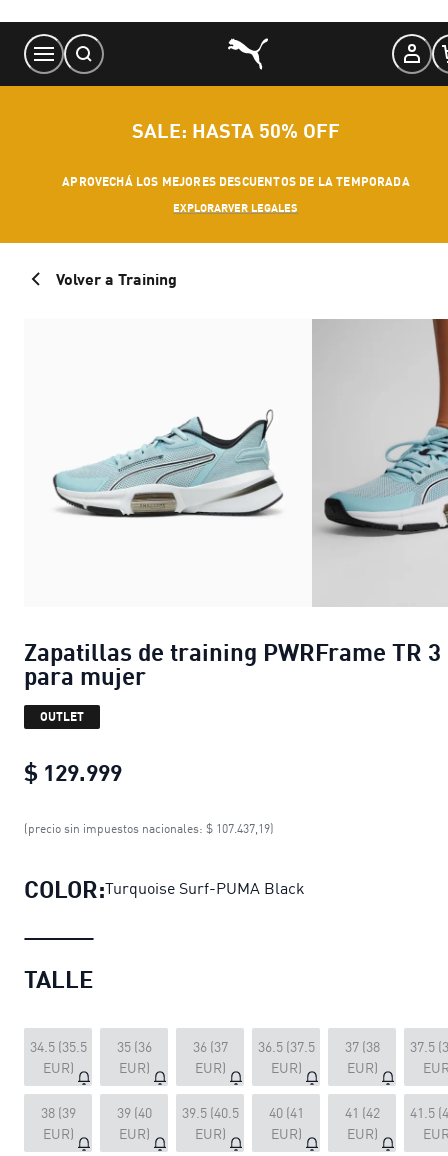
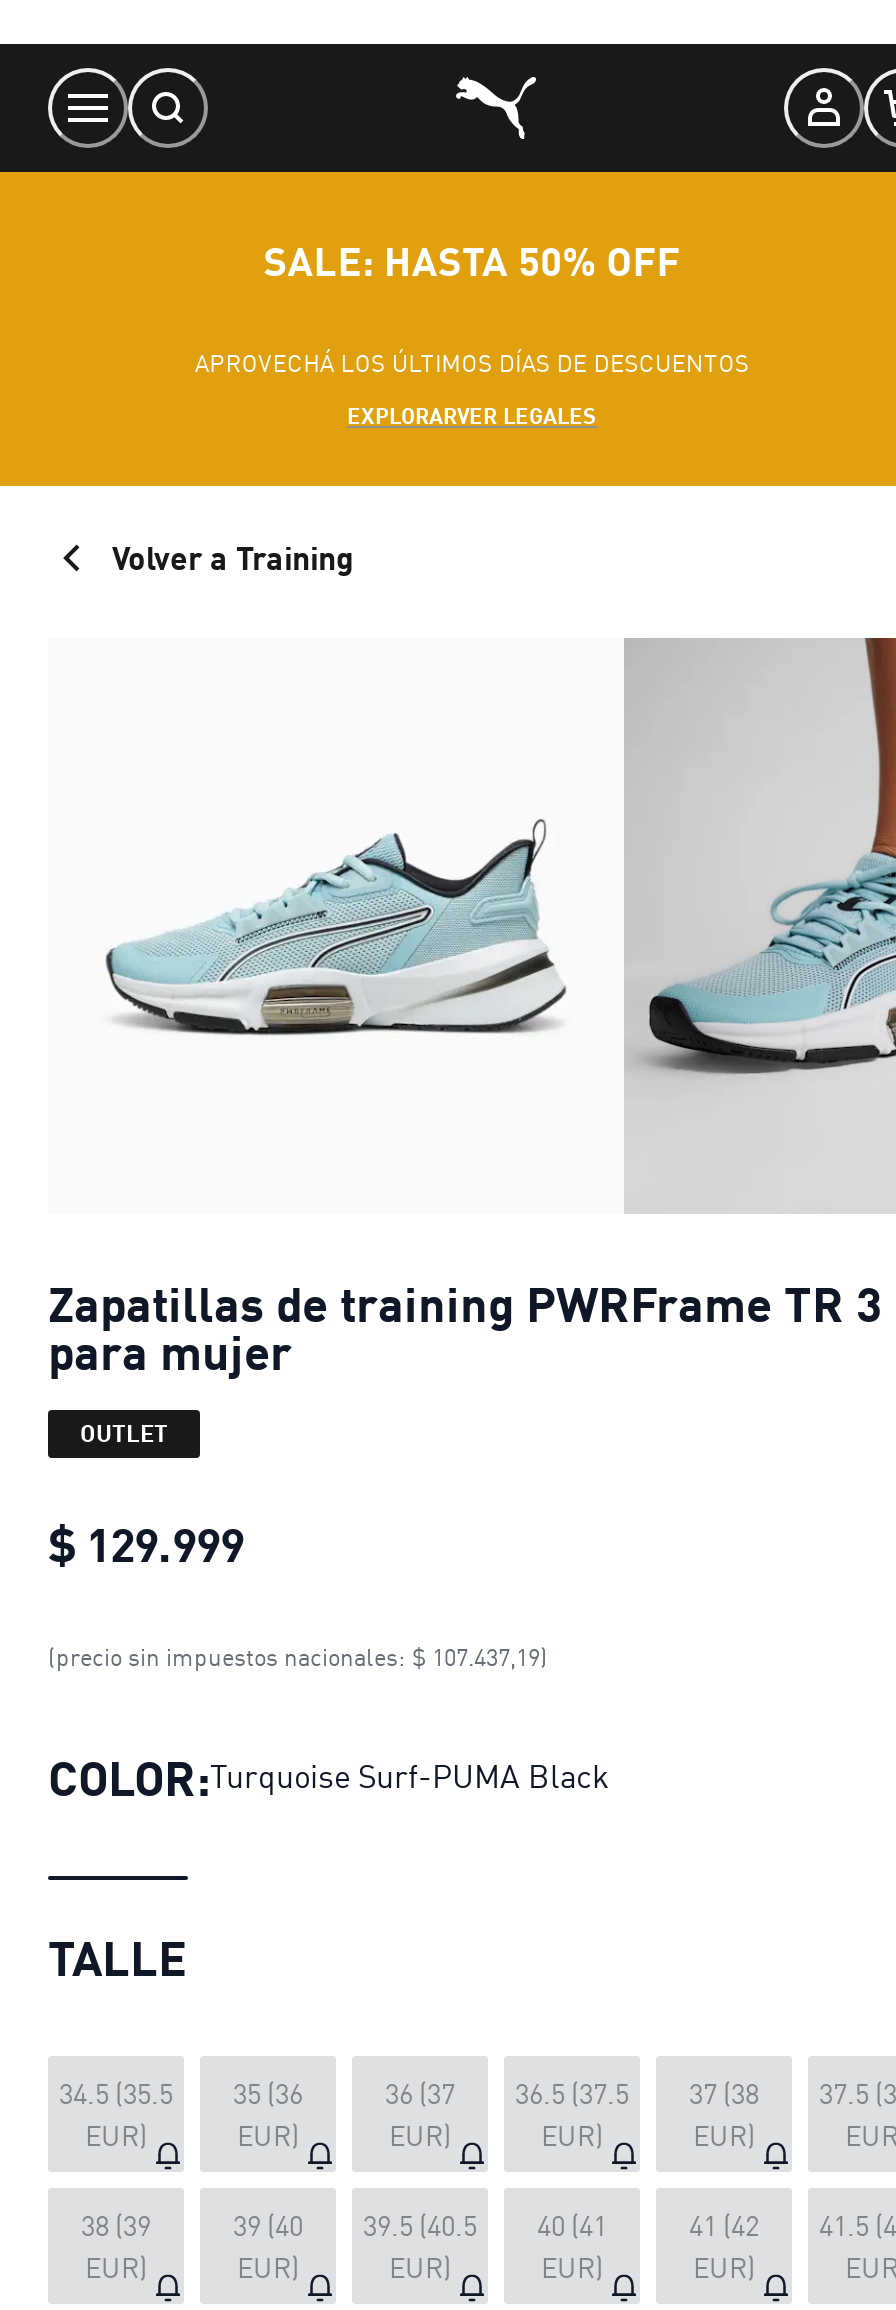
[62,174,410,189] APROVECHÁ LOS MEJORES DESCUENTOS DE LA TEMPORADA -> [195,348,749,378] APROVECHÁ LOS ÚLTIMOS DÍAS DE DESCUENTOS

